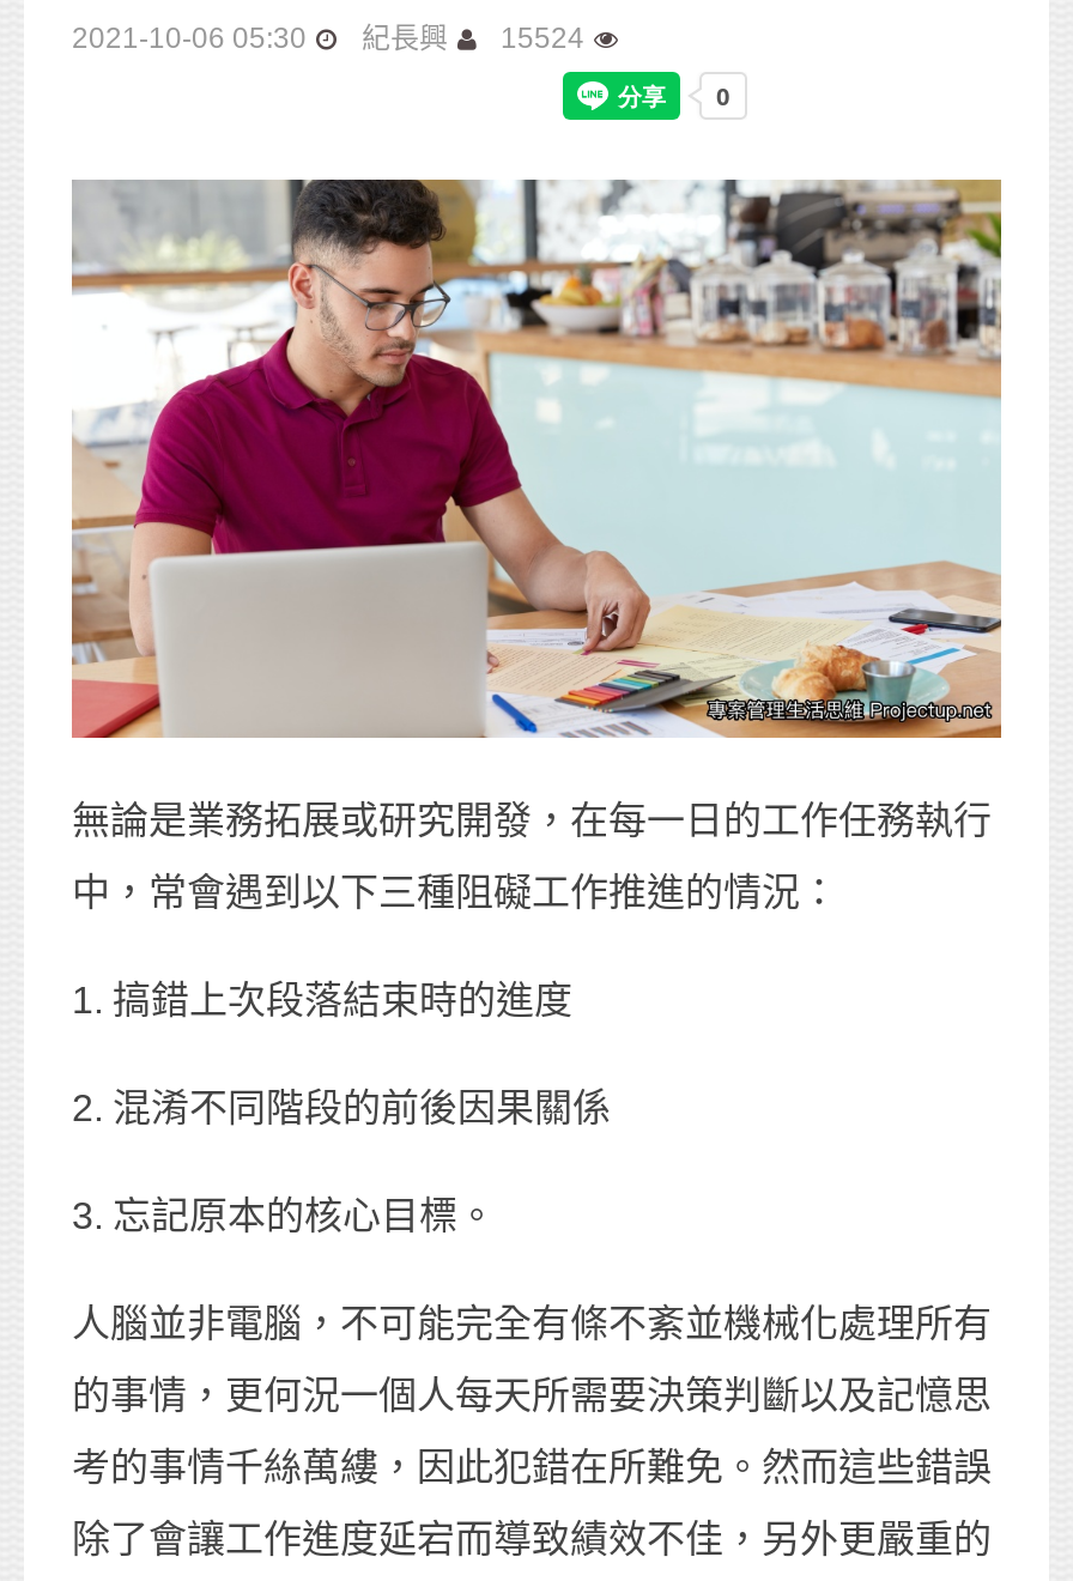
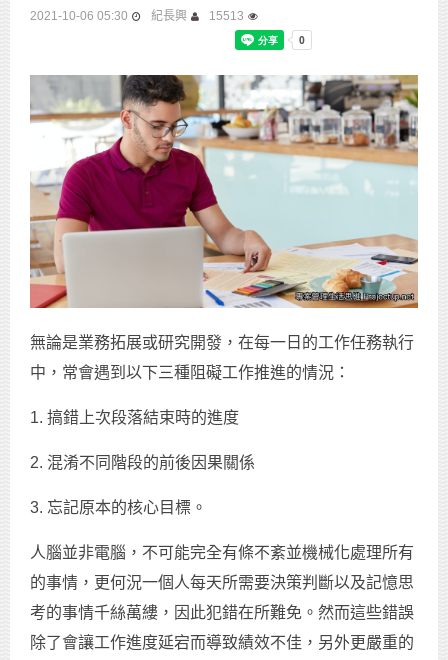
[72,22,584,55] 2021-10-06 05:30 紀長興 15524 -> [30,9,244,23] 2021-10-06 05:30 紀長興 15513

